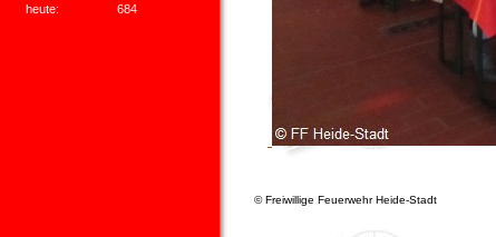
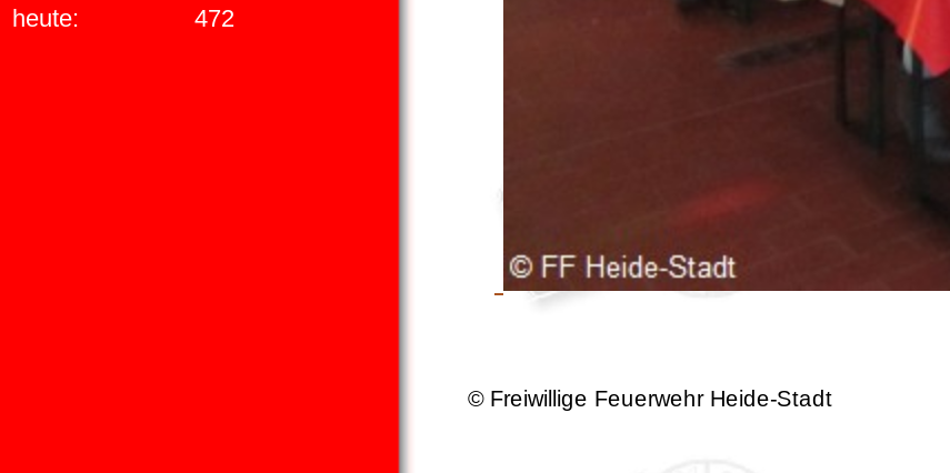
[117,3,137,16] 684 -> [194,5,234,32] 472

